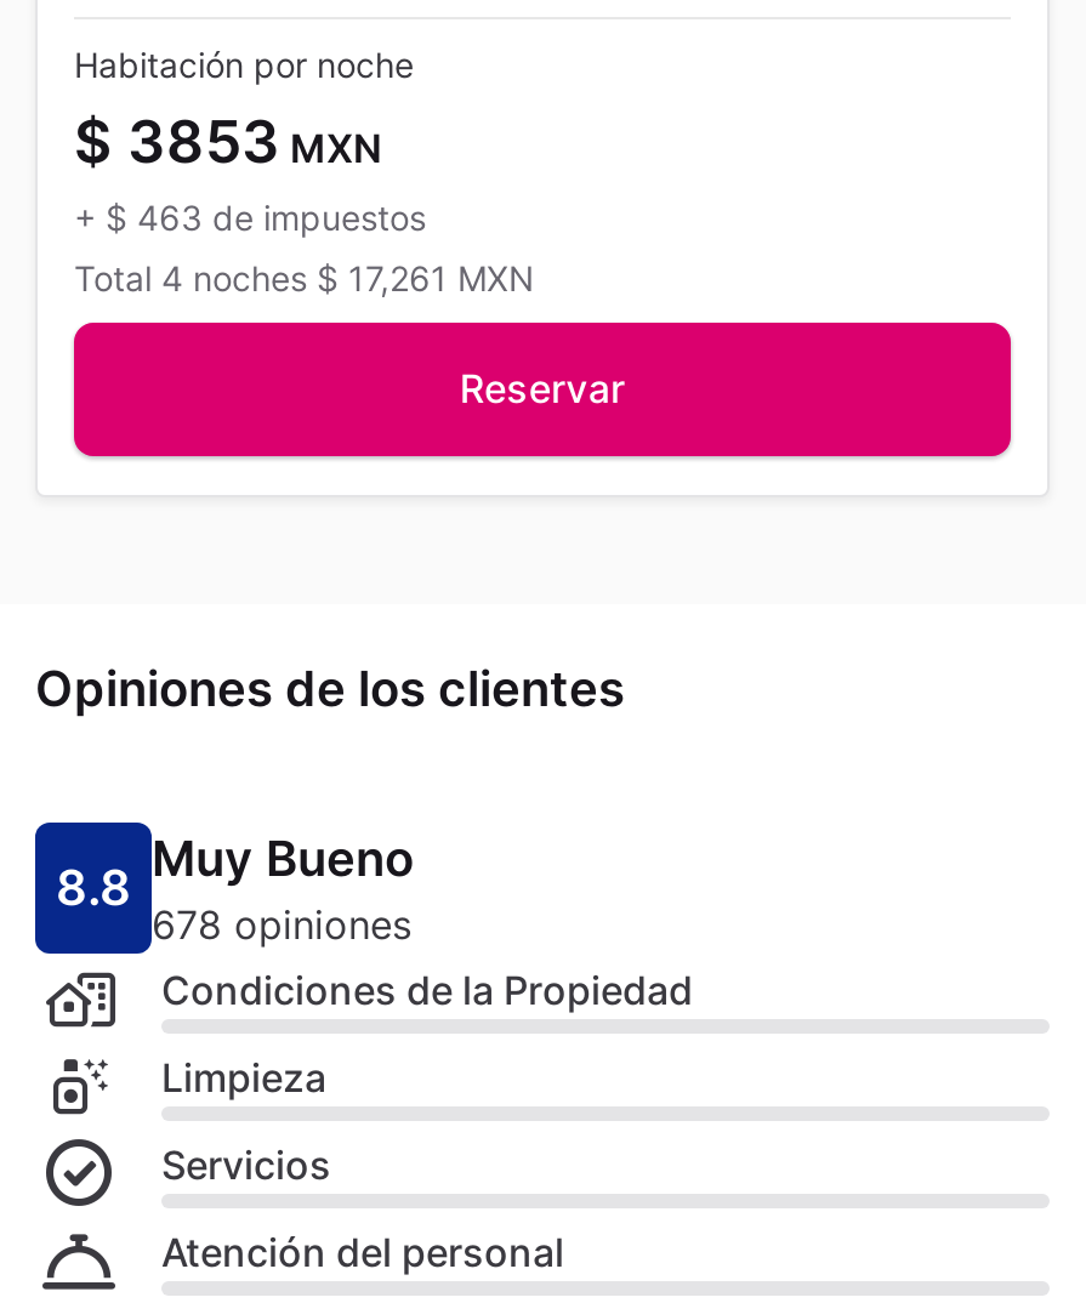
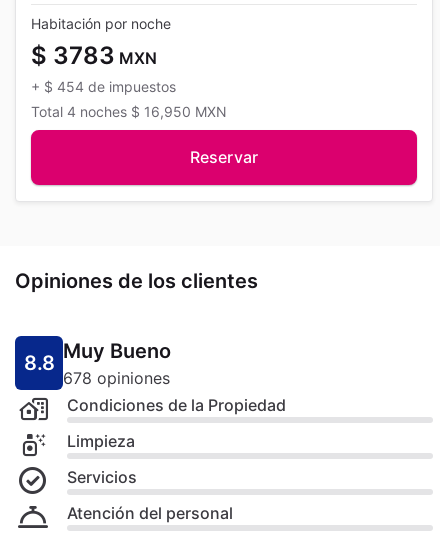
[74,106,382,176] $ 3853 MXN -> [31,41,157,70] $ 3783 MXN
[74,196,426,237] + $ 463 de impuestos -> [31,78,176,95] + $ 454 de impuestos
[74,256,535,297] Total 4 noches $ 17,261 MXN -> [31,103,227,120] Total 4 noches $ 16,950 MXN

